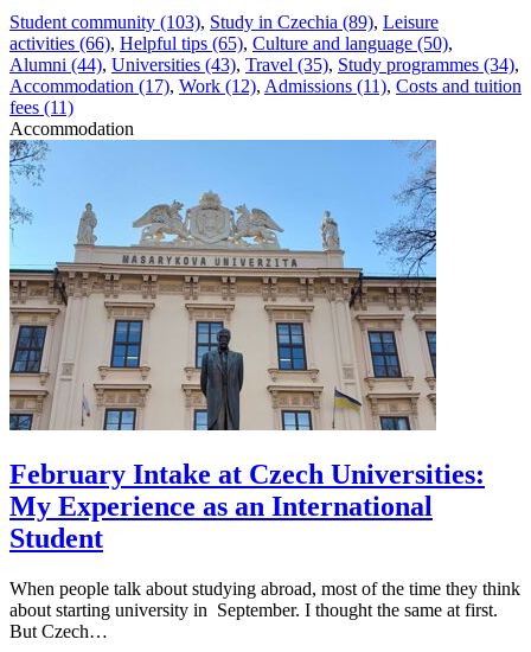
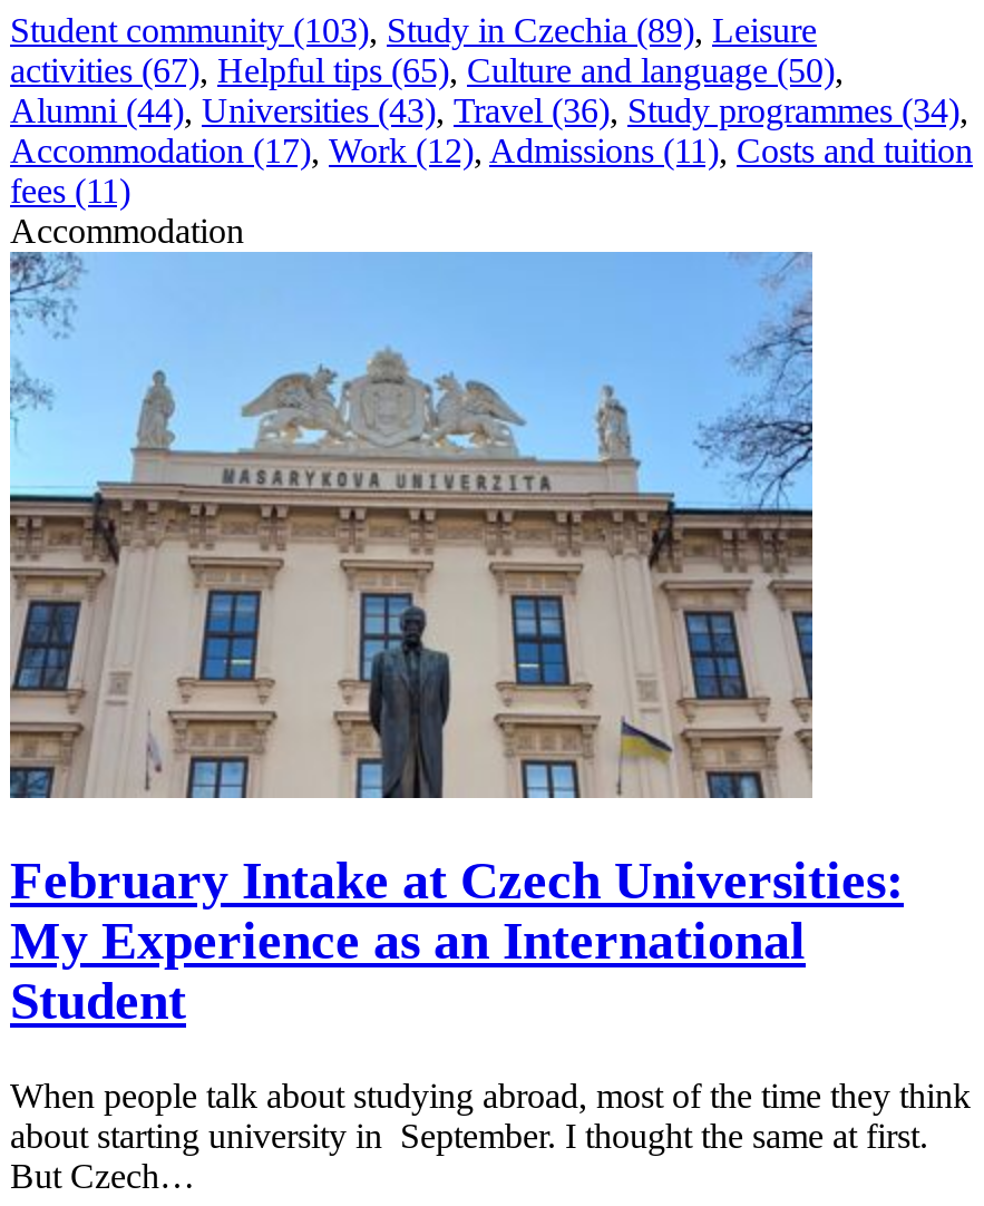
[9,33,453,53] activities (66), Helpful tips (65), Culture and language (50), -> [10,51,844,89] activities (67), Helpful tips (65), Culture and language (50),
[9,54,519,74] Alumni (44), Universities (43), Travel (35), Study programmes (34), -> [10,91,968,129] Alumni (44), Universities (43), Travel (36), Study programmes (34),

